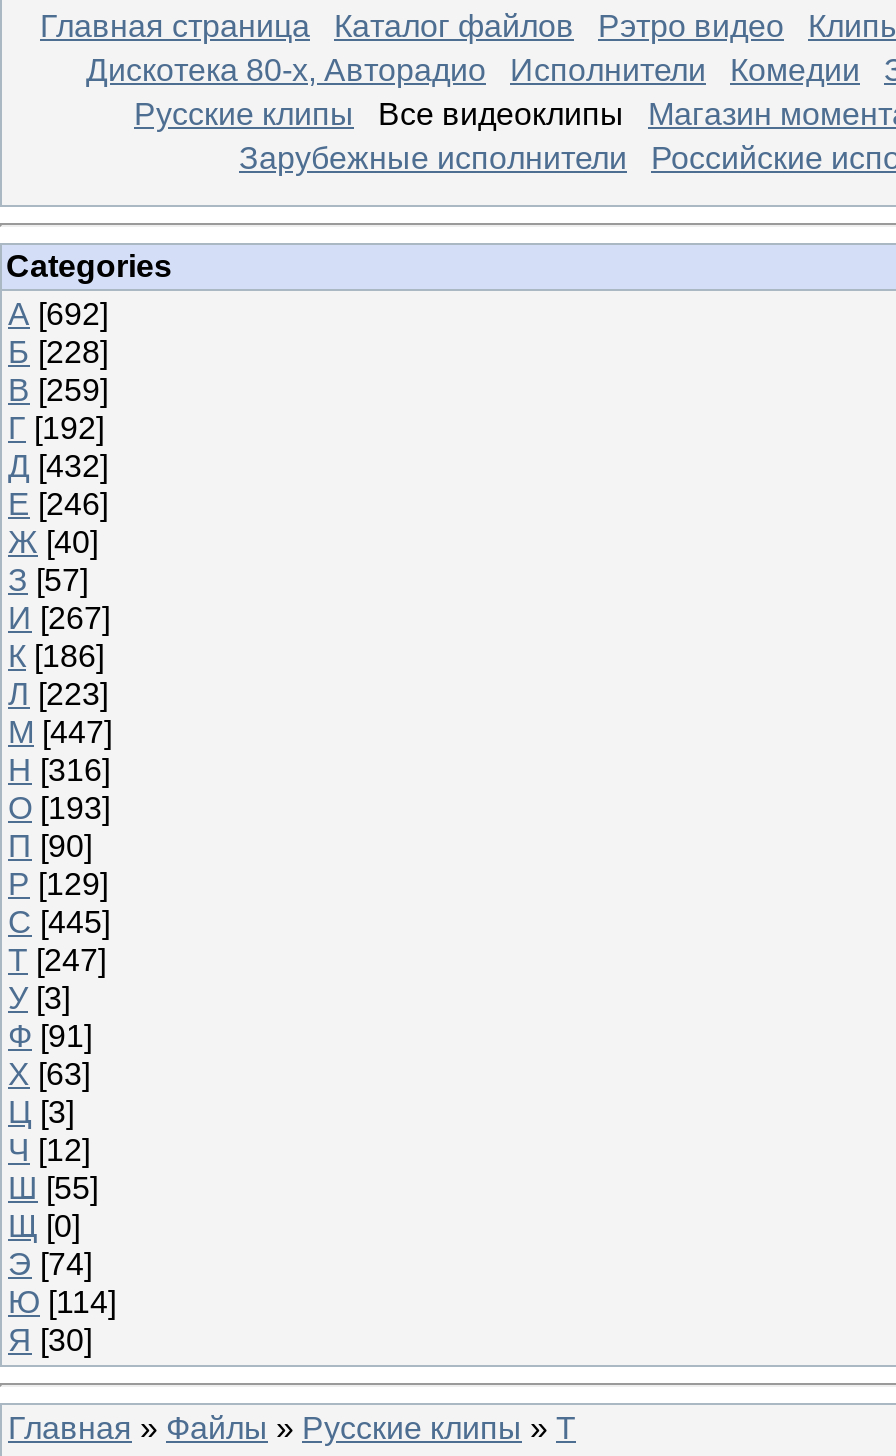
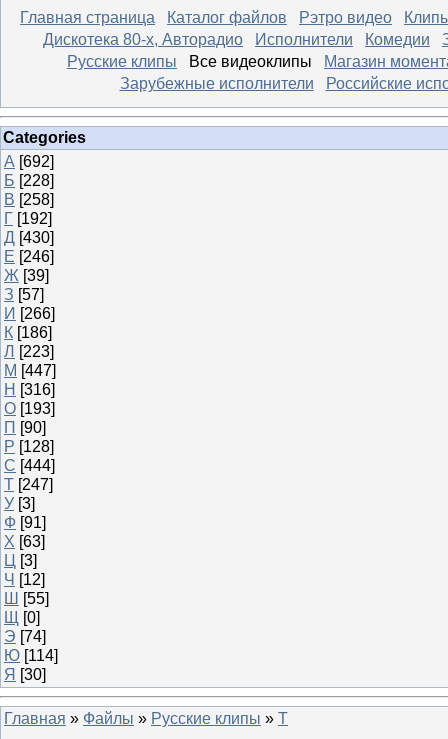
[8,373,108,407] В [259] -> [4,191,54,208] В [258]
[8,449,108,483] Д [432] -> [4,229,54,246] Д [430]
[8,525,98,559] Ж [40] -> [4,267,49,284] Ж [39]
[8,601,110,635] И [267] -> [4,305,55,322] И [266]
[8,867,108,901] Р [129] -> [4,438,54,455] Р [128]
[8,905,110,939] С [445] -> [4,457,55,474] С [444]

